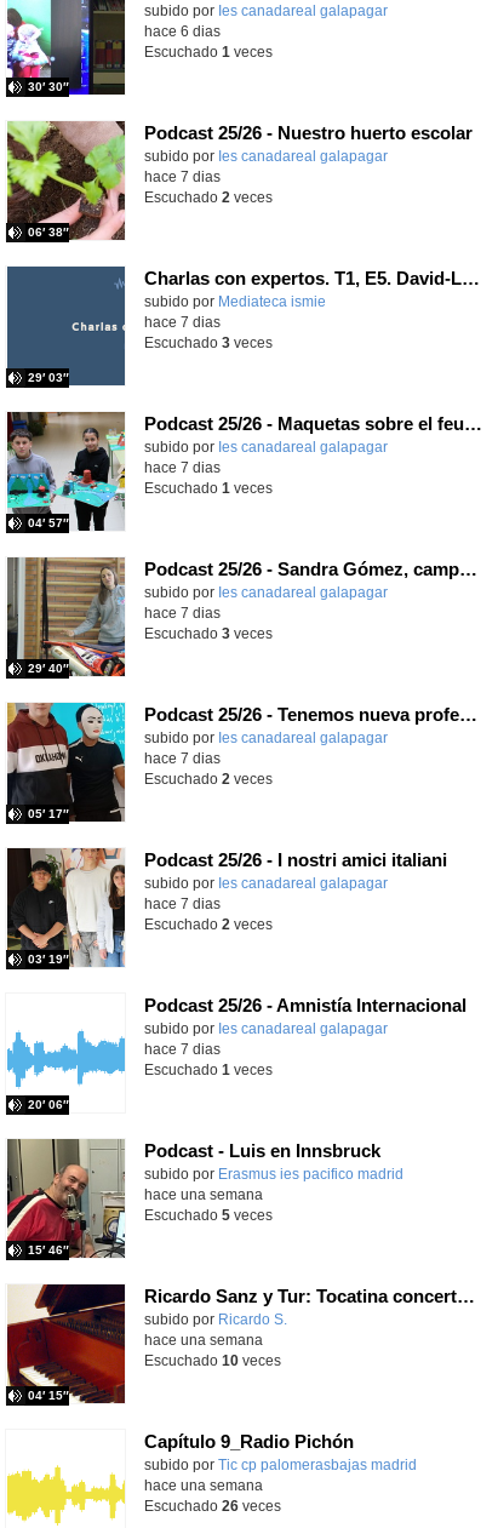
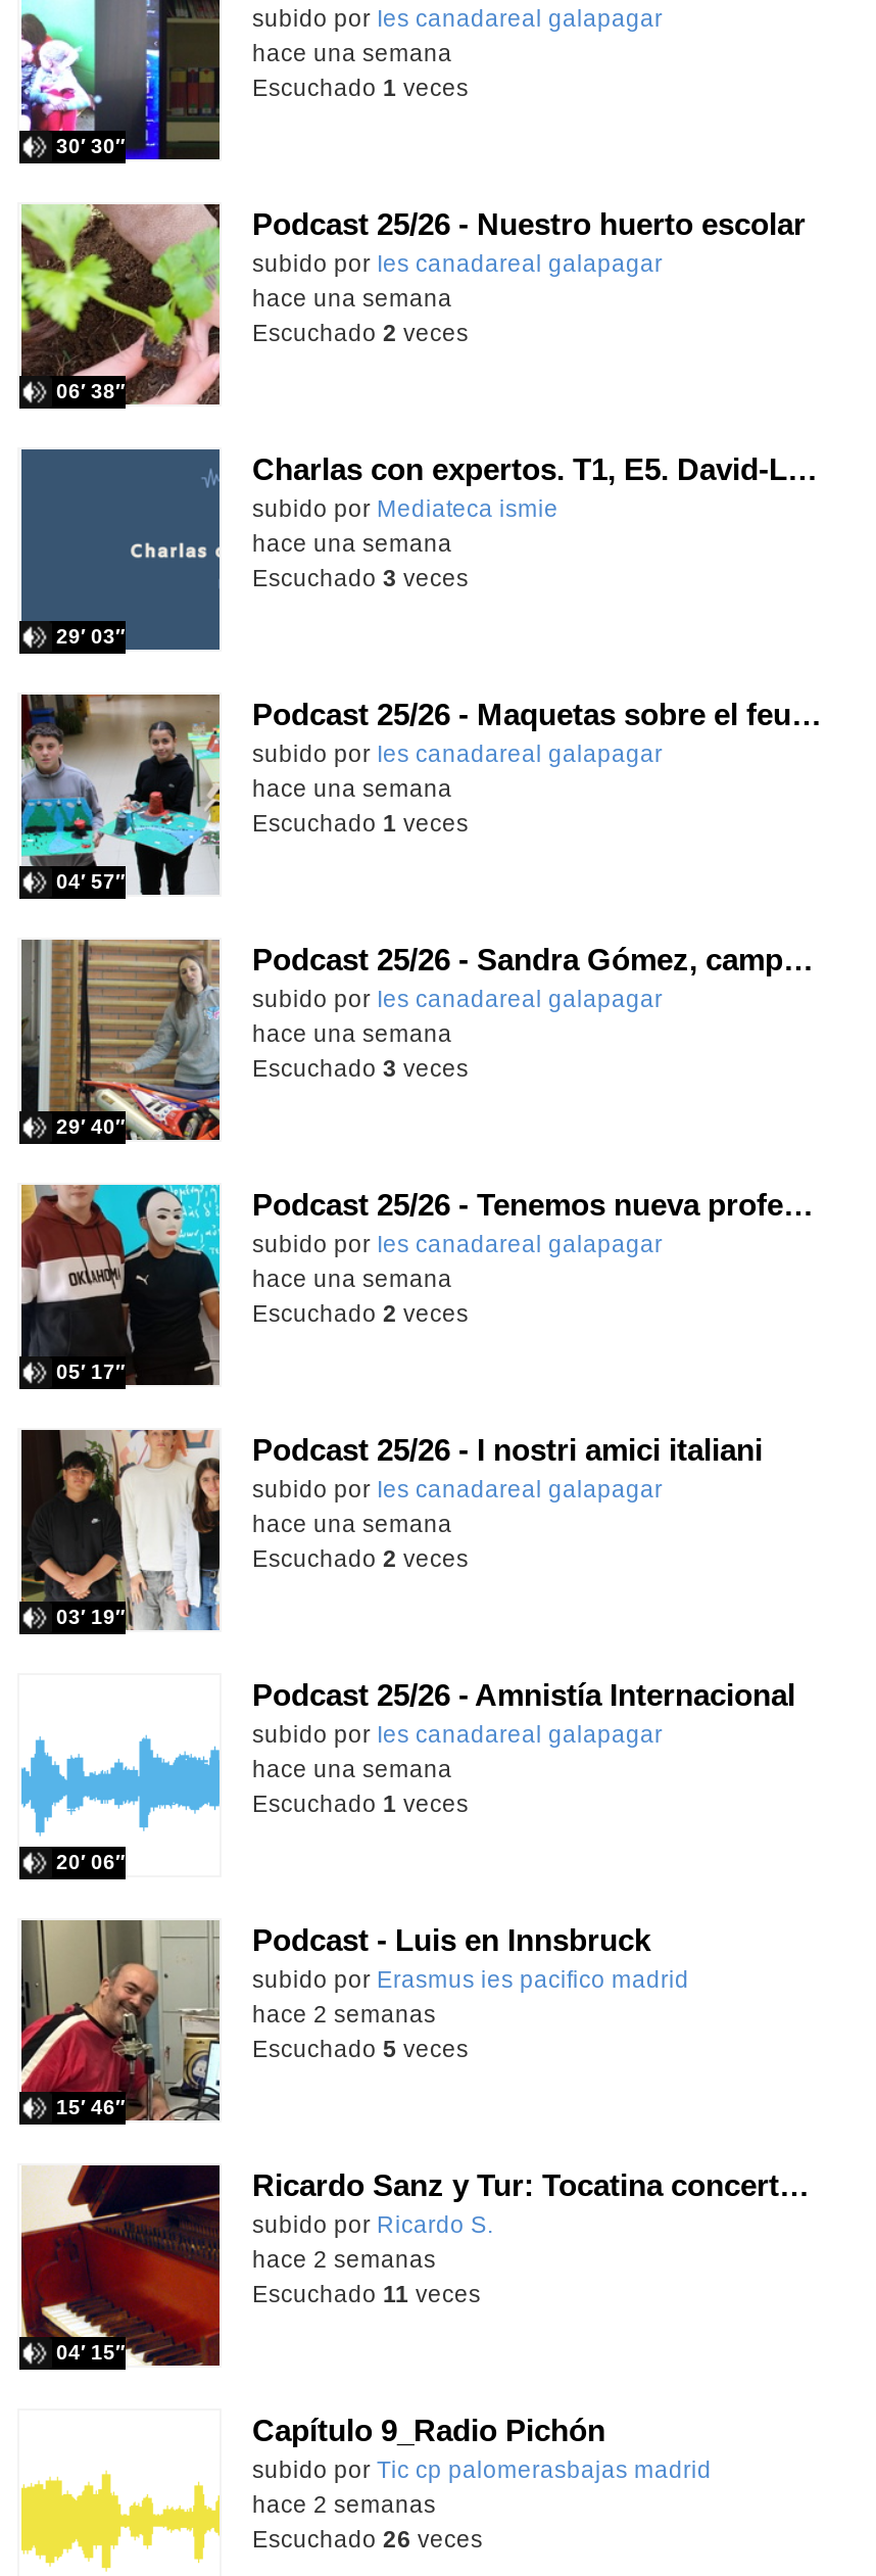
[144,24,221,39] hace 6 dias -> [252,41,452,65] hace una semana
[144,170,221,184] hace 7 dias -> [252,286,452,311] hace una semana
[144,315,221,330] hace 7 dias -> [252,531,452,556] hace una semana
[144,460,221,475] hace 7 dias -> [252,776,452,801] hace una semana
[144,606,221,620] hace 7 dias -> [252,1021,452,1046] hace una semana
[144,751,221,766] hace 7 dias -> [252,1267,452,1291] hace una semana
[144,897,221,911] hace 7 dias -> [252,1512,452,1536] hace una semana
[144,1042,221,1057] hace 7 dias -> [252,1757,452,1781] hace una semana
[144,1188,263,1202] hace una semana -> [252,2002,436,2026] hace 2 semanas
[144,1333,263,1347] hace una semana -> [252,2247,436,2272] hace 2 semanas
[144,1354,281,1368] Escuchado 10 veces -> [252,2282,481,2306] Escuchado 11 veces
[144,1478,263,1493] hace una semana -> [252,2492,436,2517] hace 2 semanas

